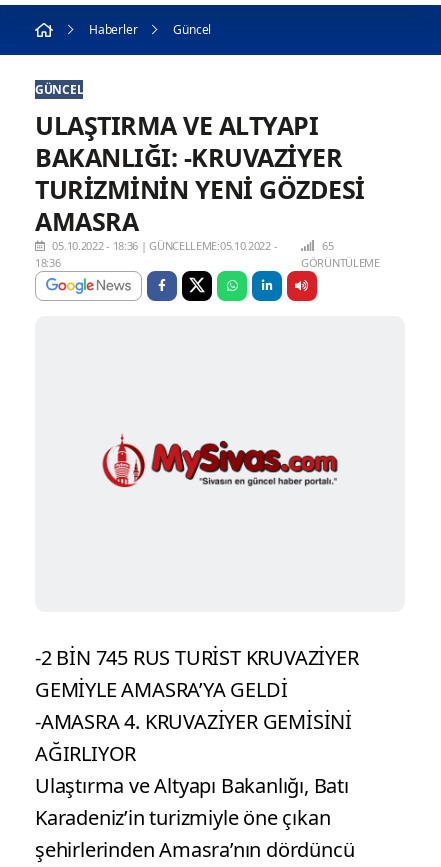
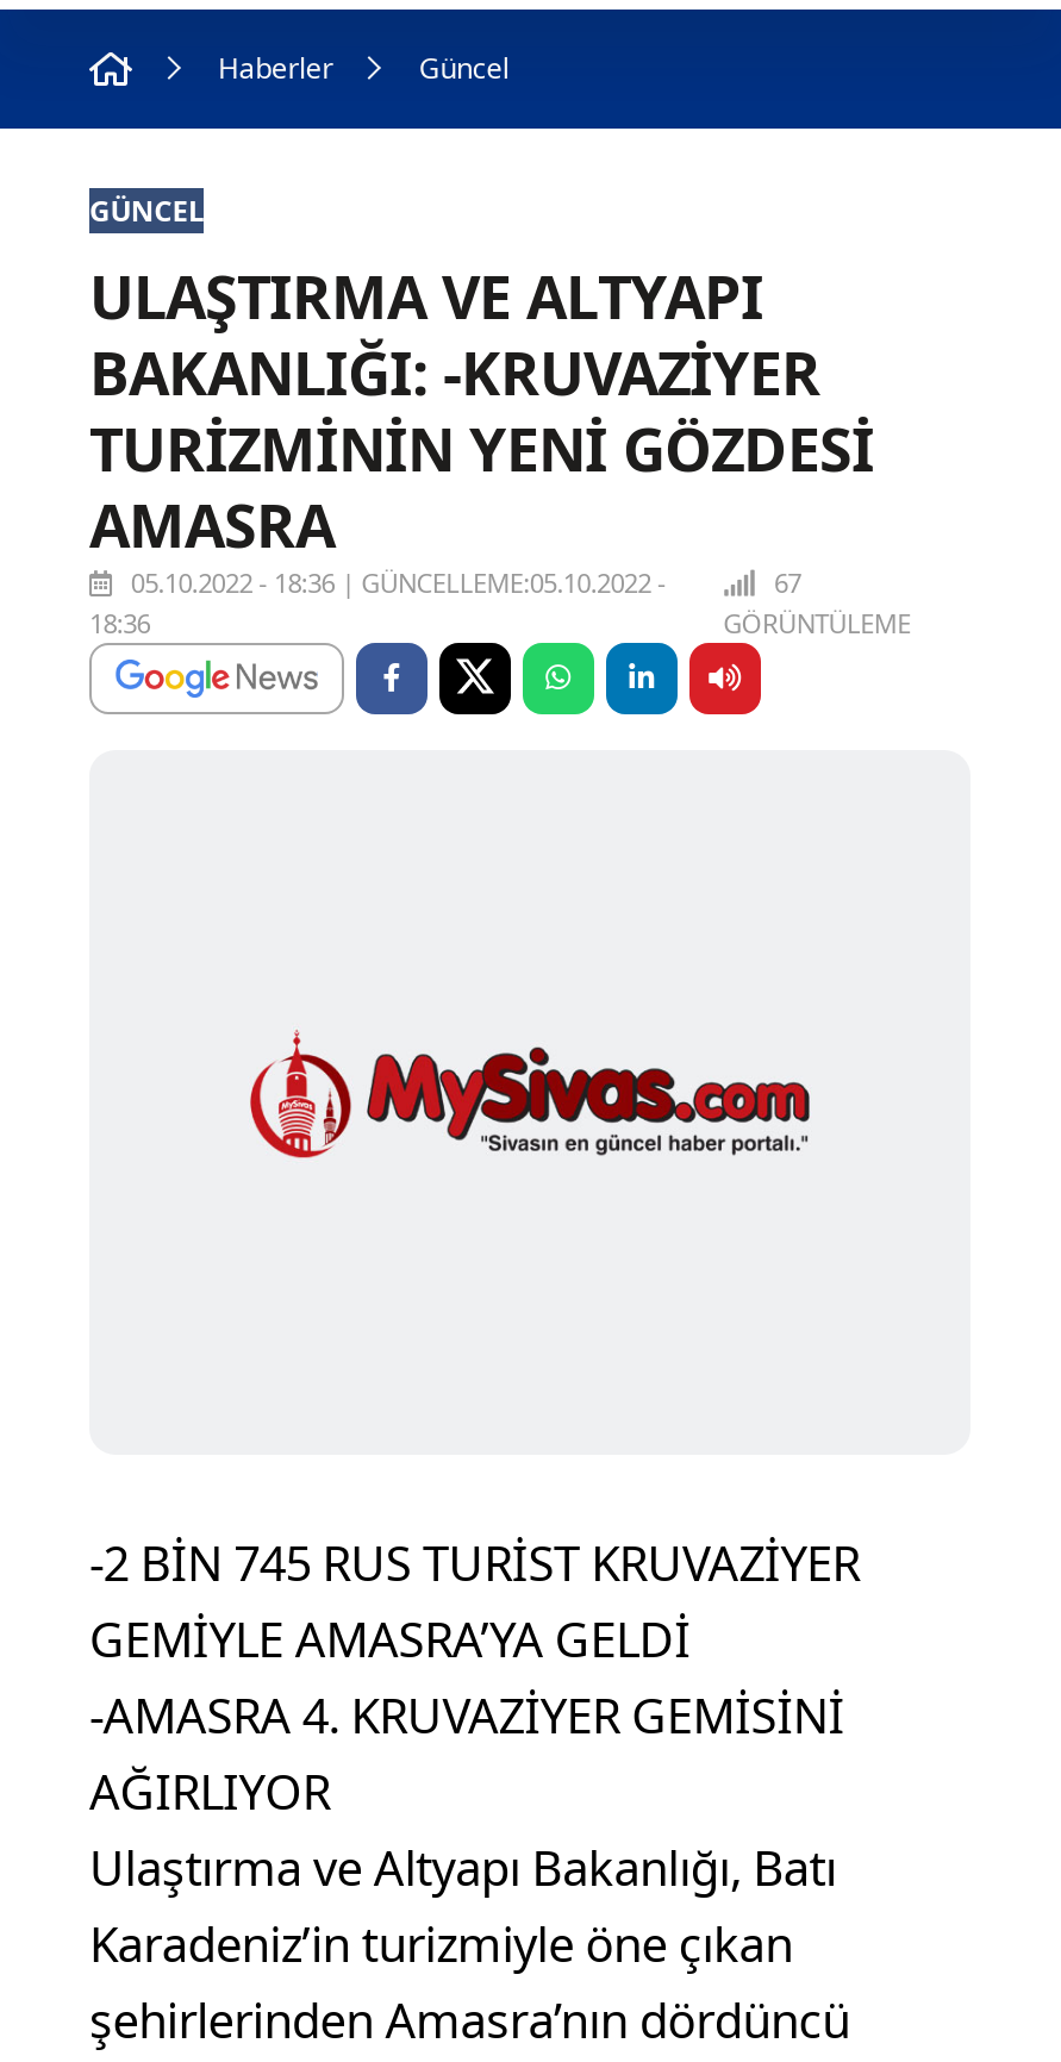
[320,238,334,253] 65 -> [768,564,801,600] 67

